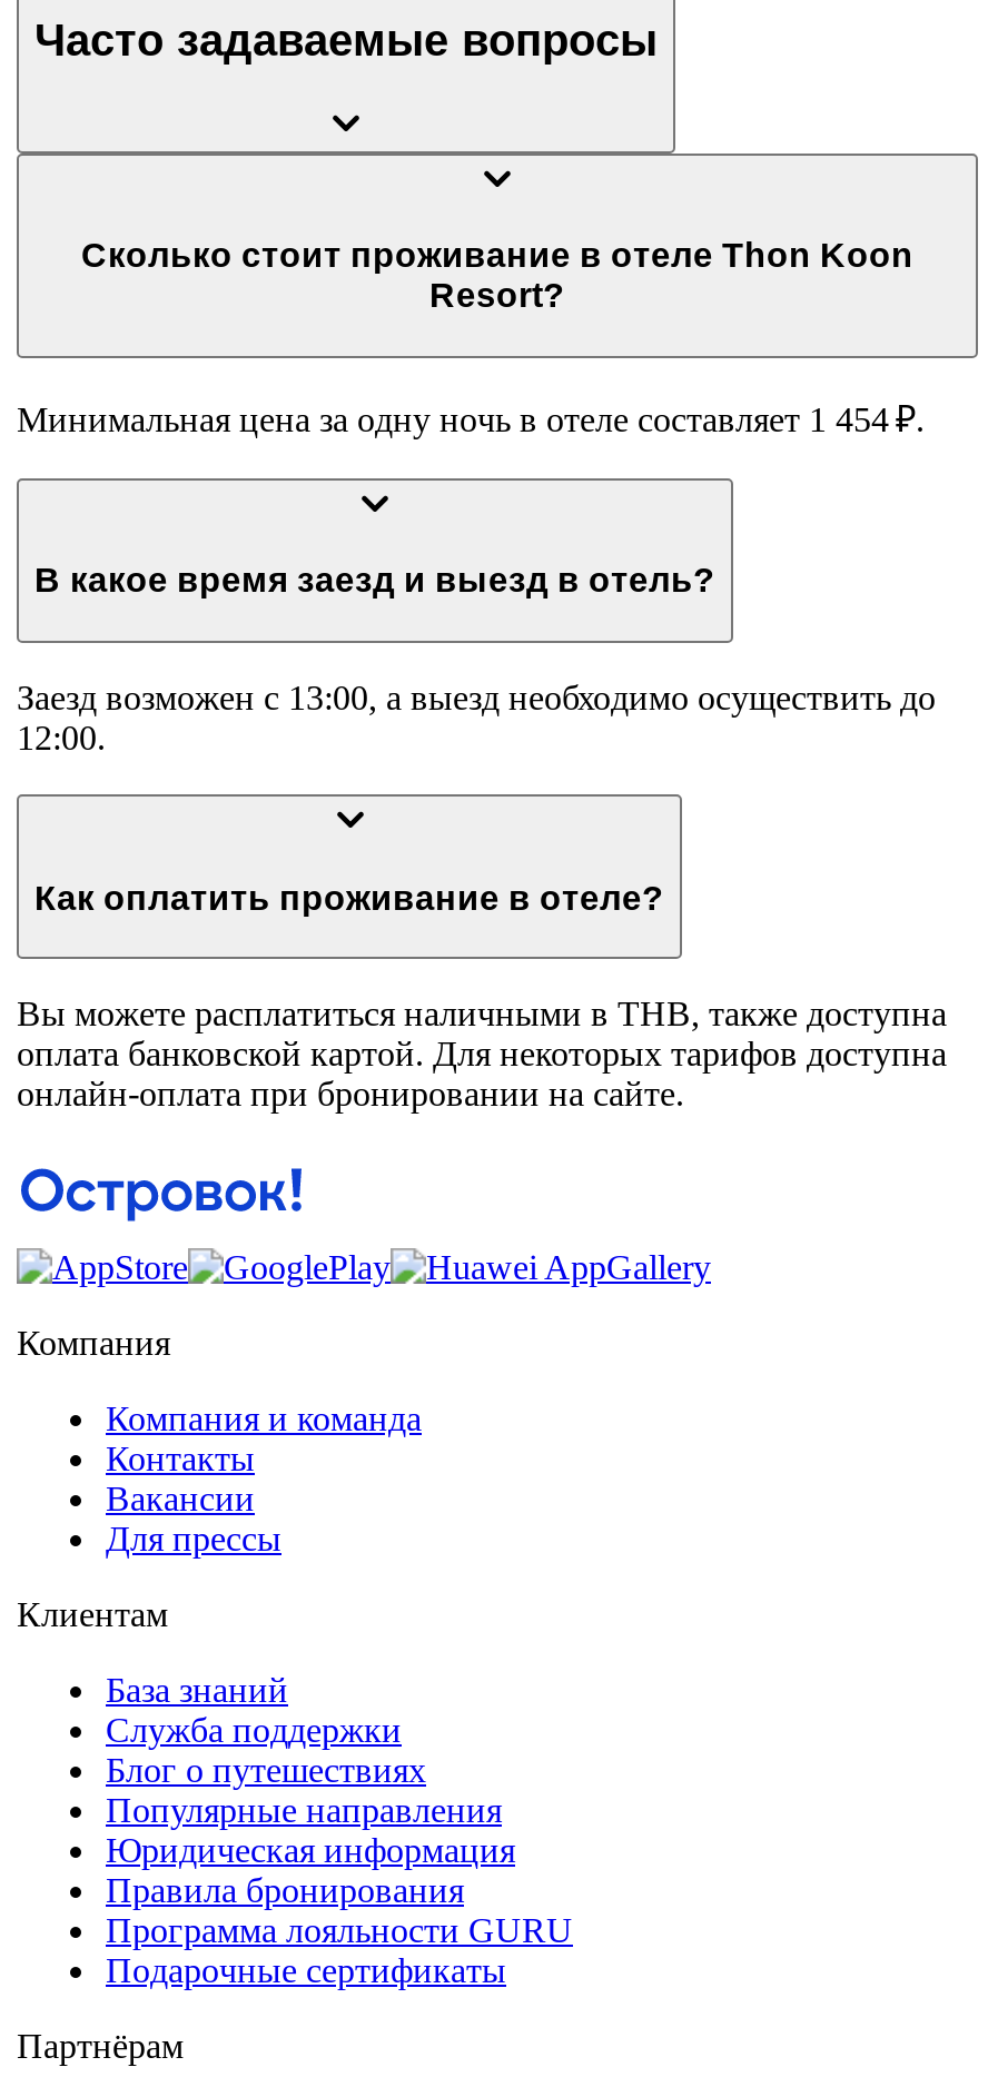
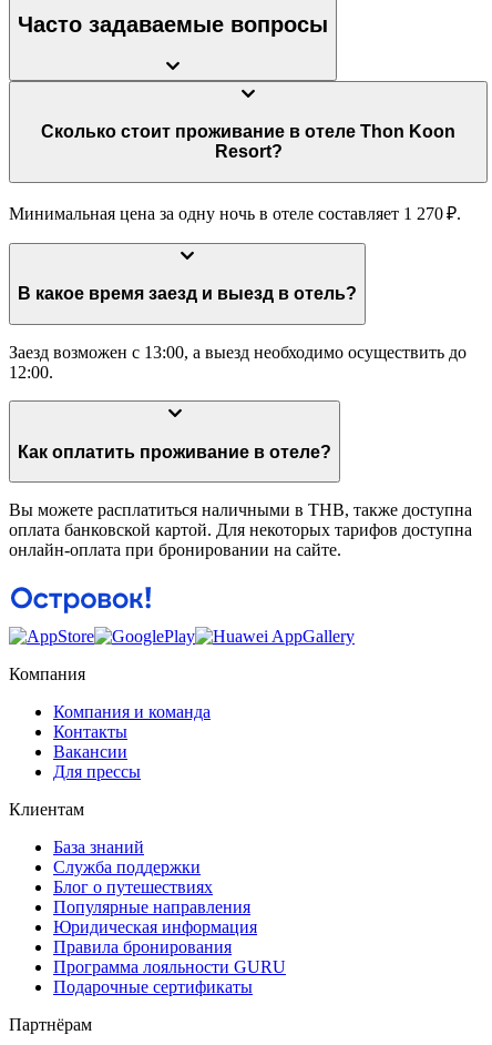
[17,400,925,438] Минимальная цена за одну ночь в отеле составляет 1 454 ₽. -> [9,204,461,223] Минимальная цена за одну ночь в отеле составляет 1 270 ₽.

